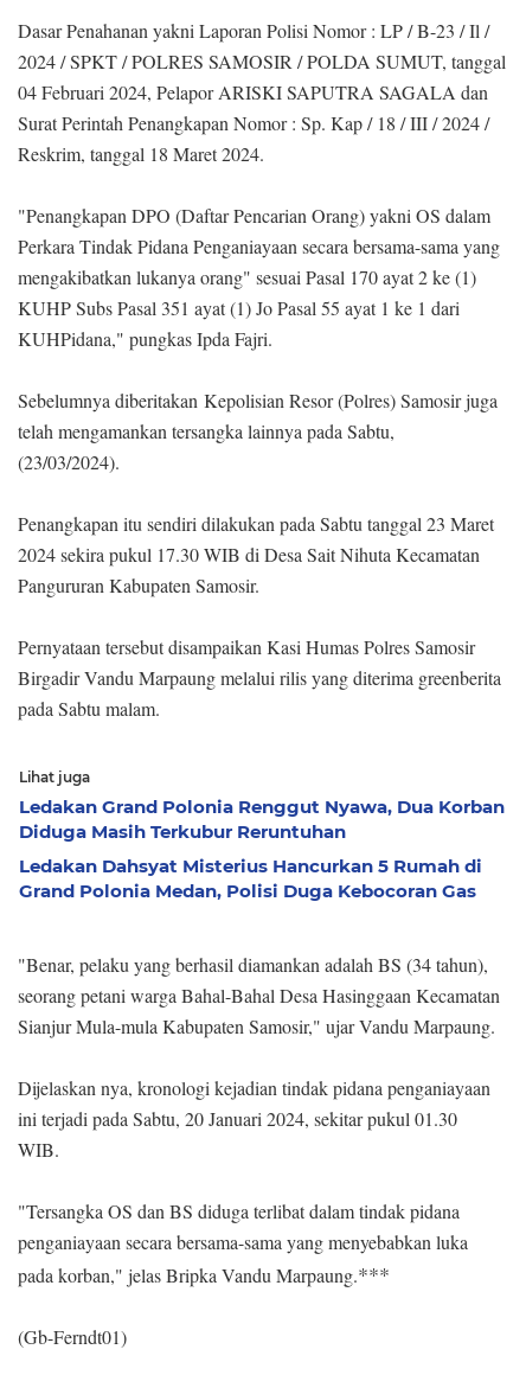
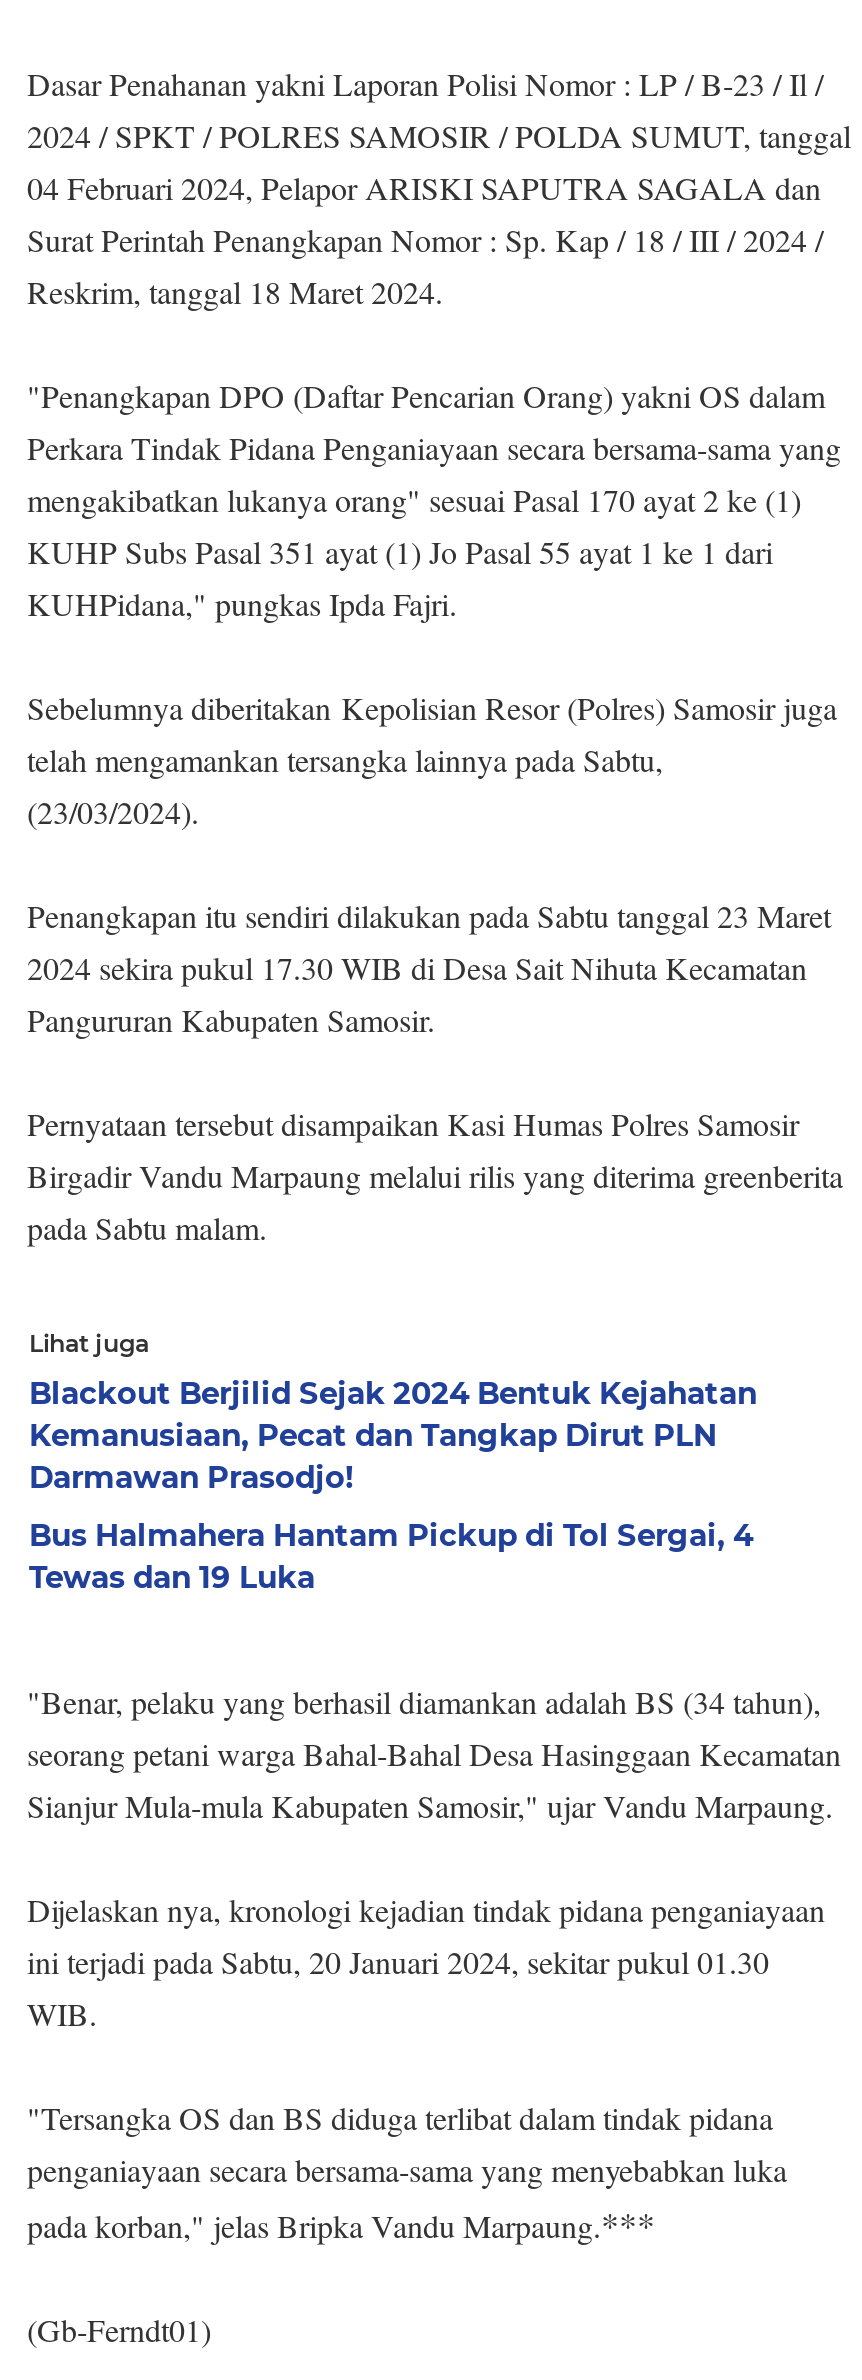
[19,795,505,843] Ledakan Grand Polonia Renggut Nyawa, Dua Korban | Diduga Masih Terkubur Reruntuhan -> [29,1374,757,1496] Blackout Berjilid Sejak 2024 Bentuk Kejahatan | Kemanusiaan, Pecat dan Tangkap Dirut PLN | Darmawan Prasodjo!
[19,855,482,902] Ledakan Dahsyat Misterius Hancurkan 5 Rumah di | Grand Polonia Medan, Polisi Duga Kebocoran Gas -> [29,1516,753,1596] Bus Halmahera Hantam Pickup di Tol Sergai, 4 | Tewas dan 19 Luka

